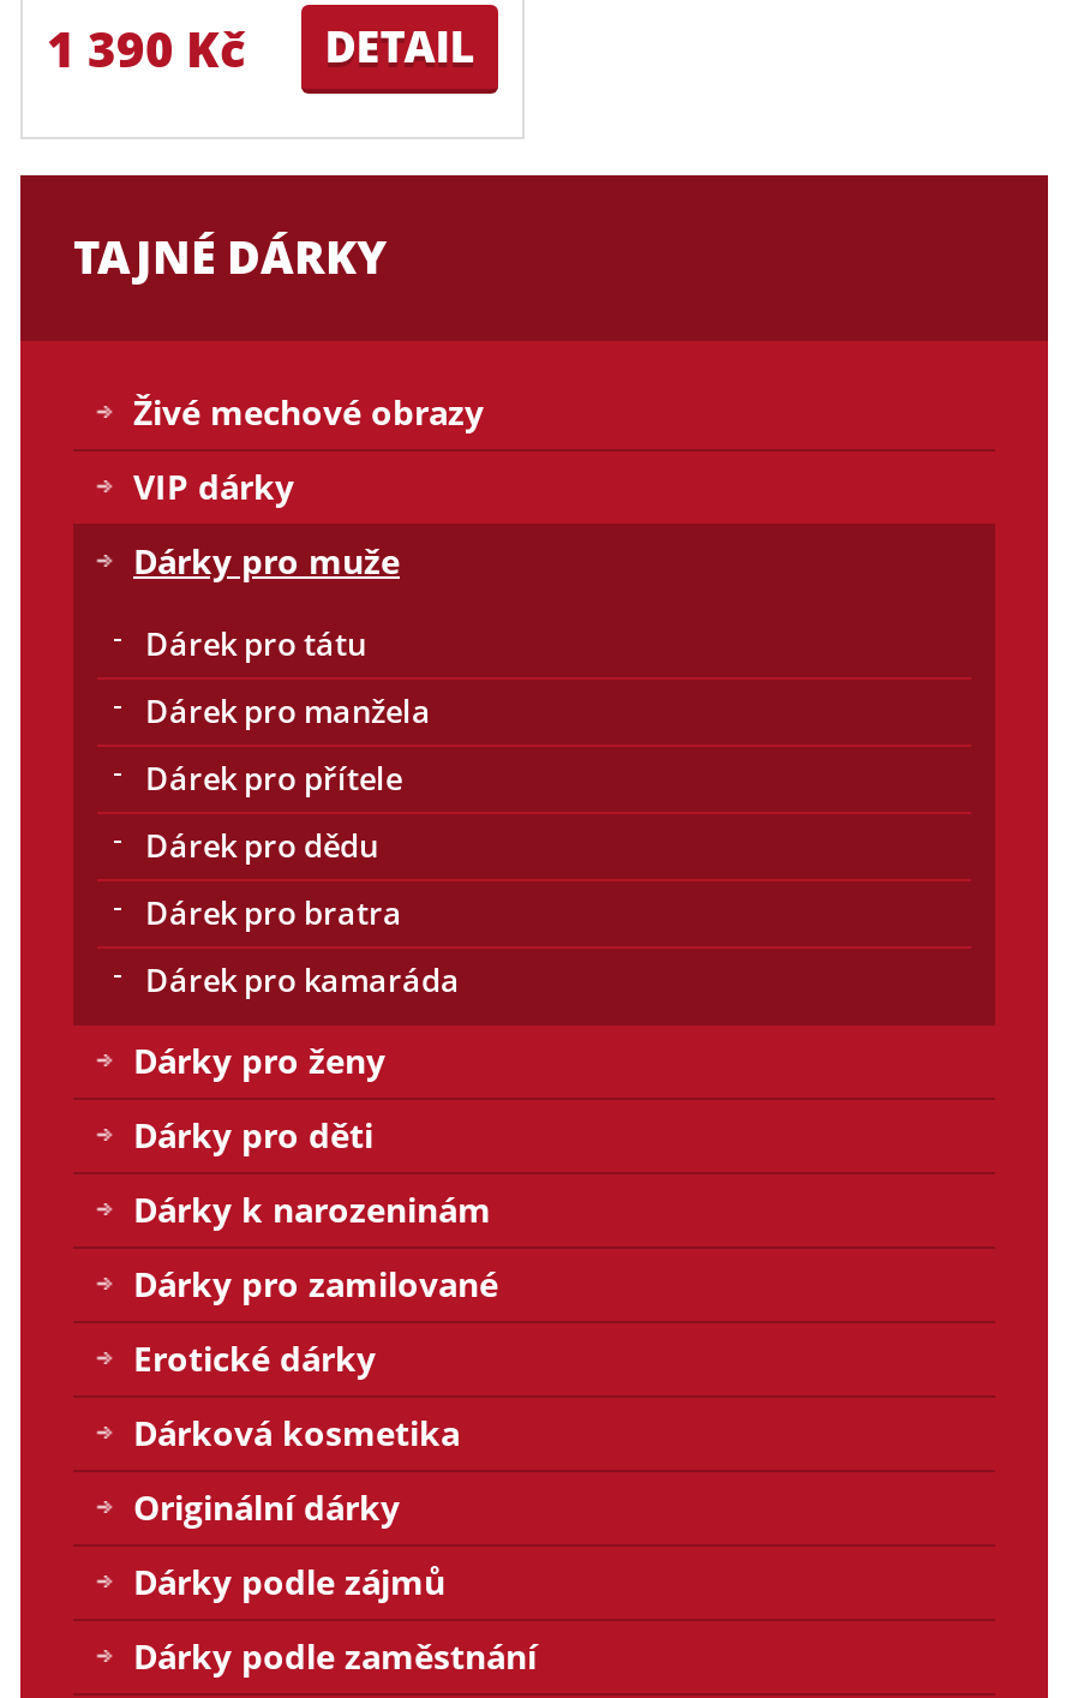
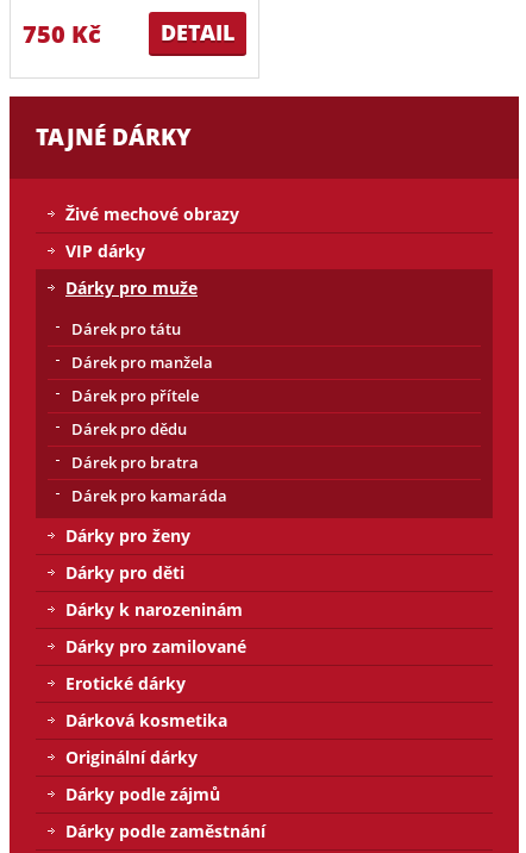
[47,17,246,82] 1 390 Kč -> [23,18,101,50] 750 Kč

